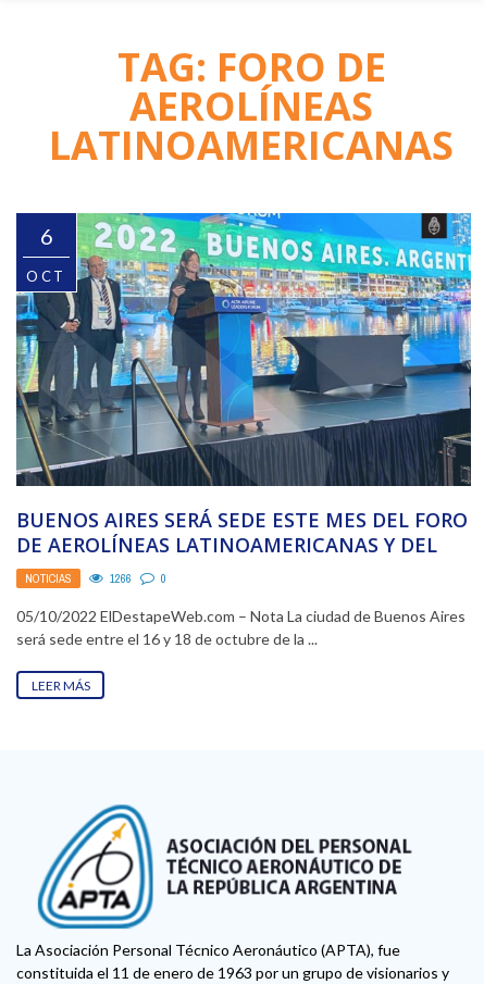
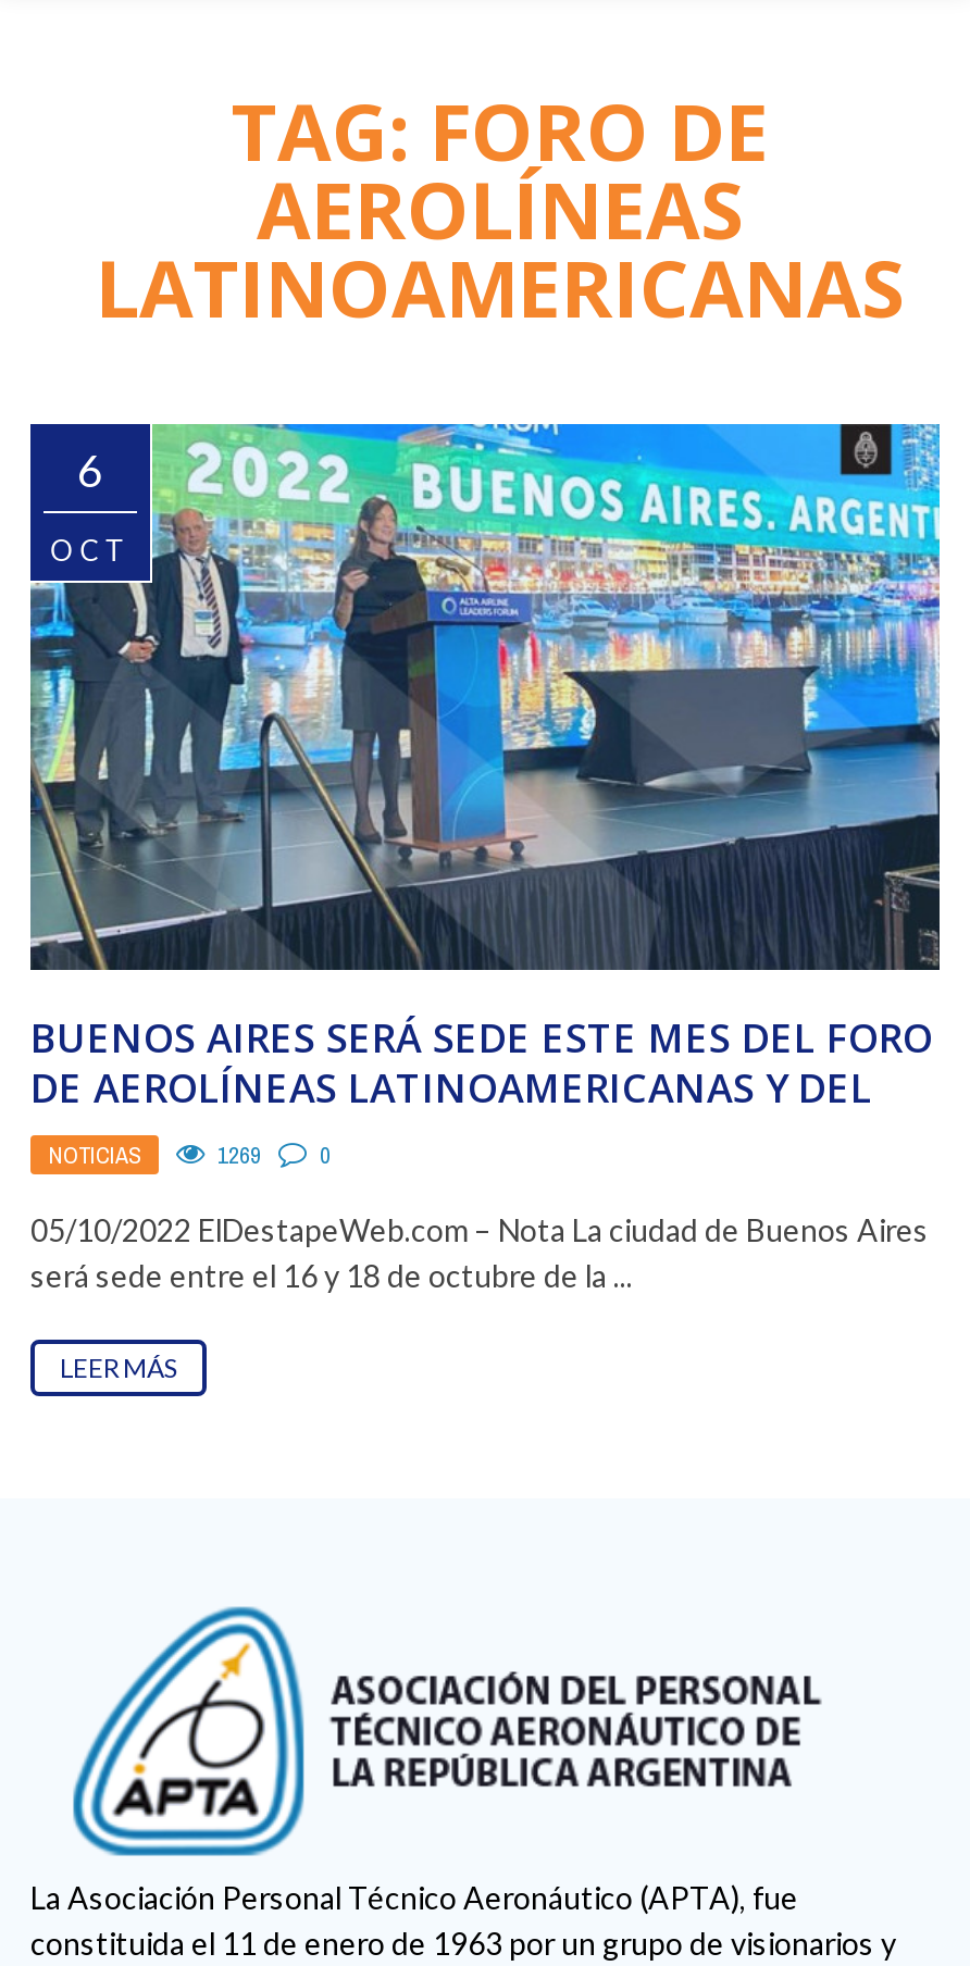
[110,571,132,586] 1266 -> [217,1140,261,1171] 1269

